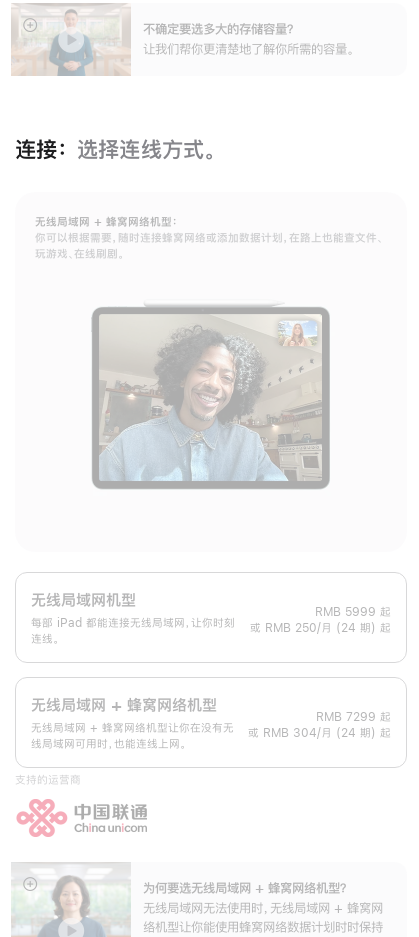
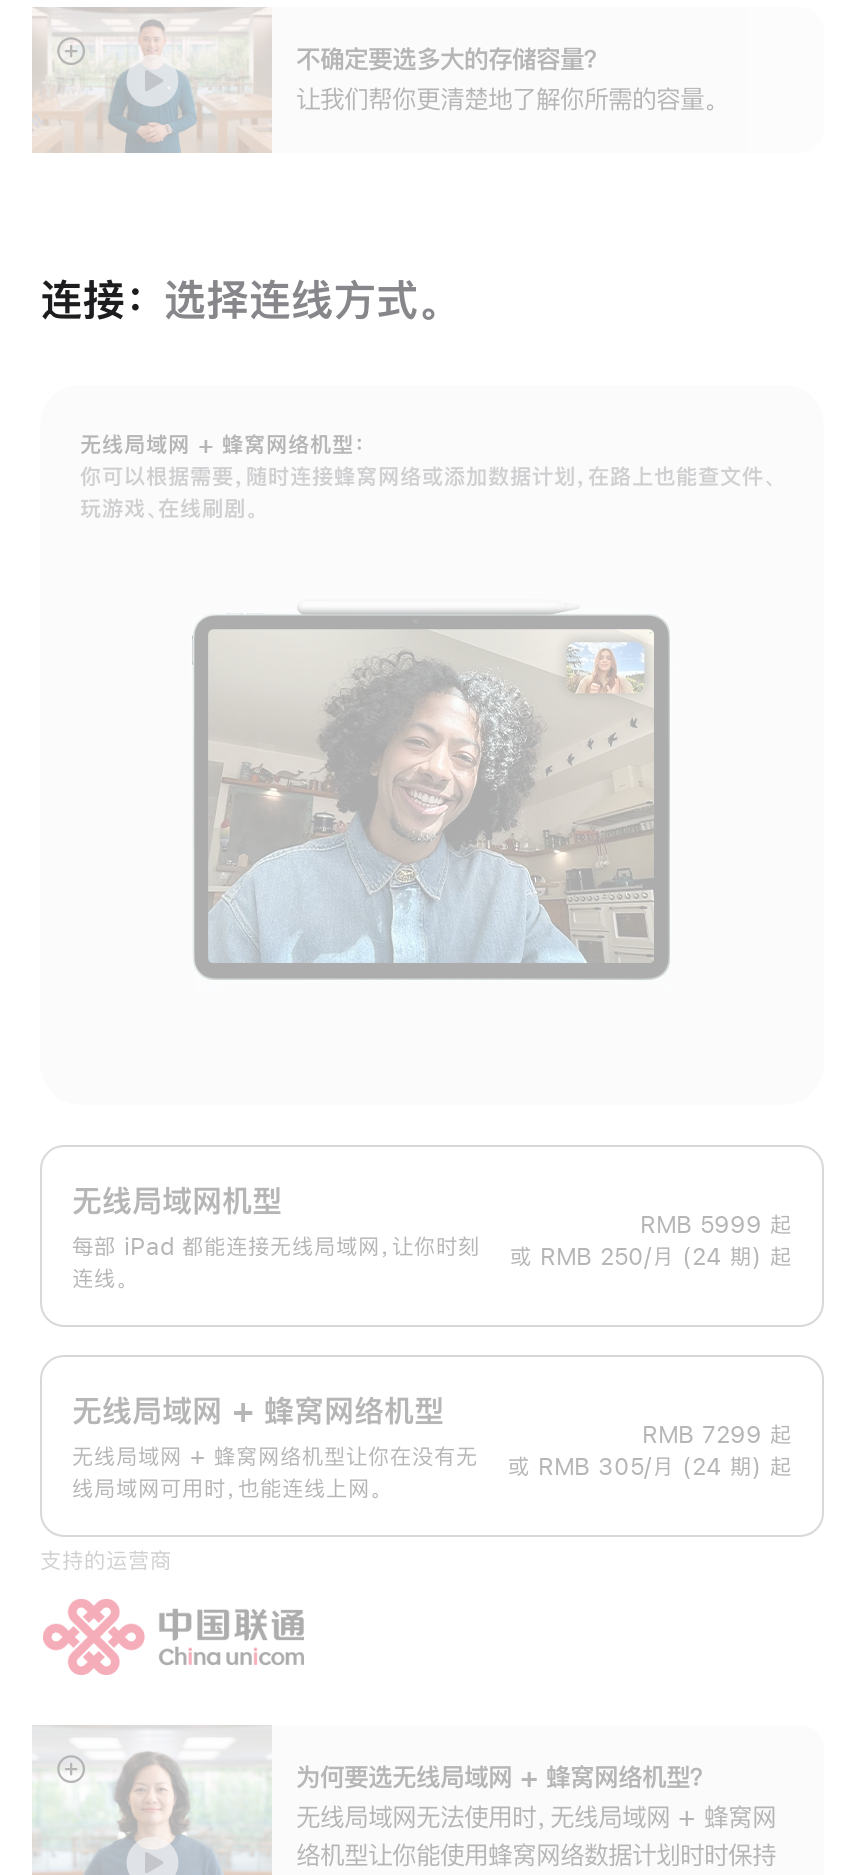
[31,722,391,738] 无线局域网 + 蜂窝网络机型让你在没有无 或 RMB 304/月 (24 期) 起 -> [72,1445,792,1478] 无线局域网 + 蜂窝网络机型让你在没有无 或 RMB 305/月 (24 期) 起

